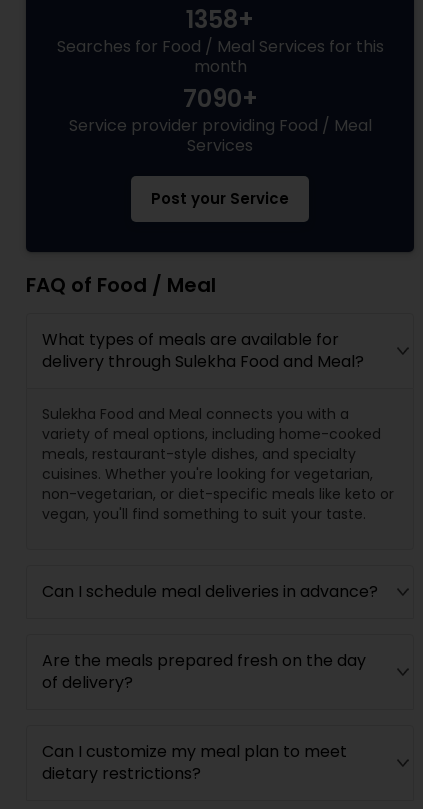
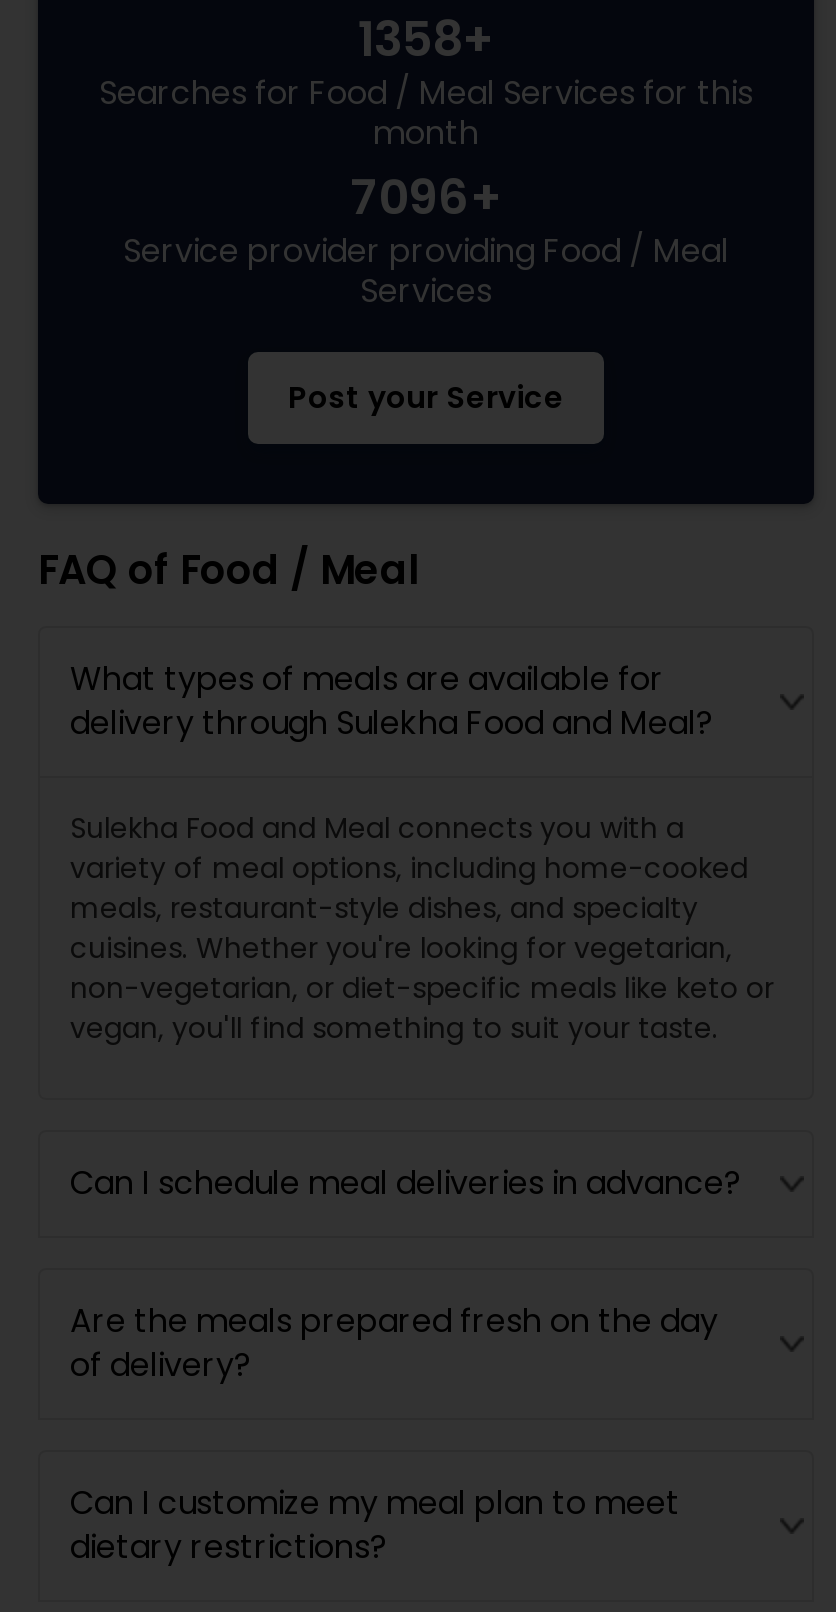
[182,82,257,115] 7090+ -> [350,164,502,230] 7096+

